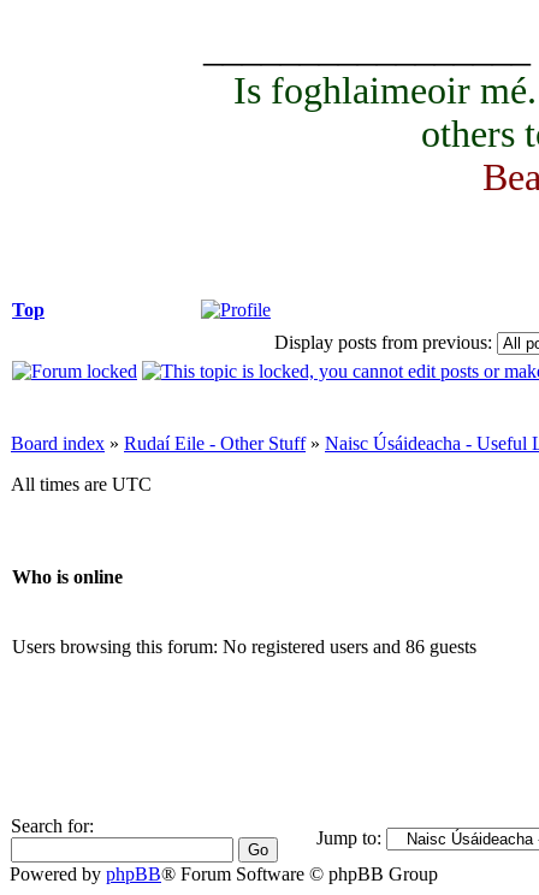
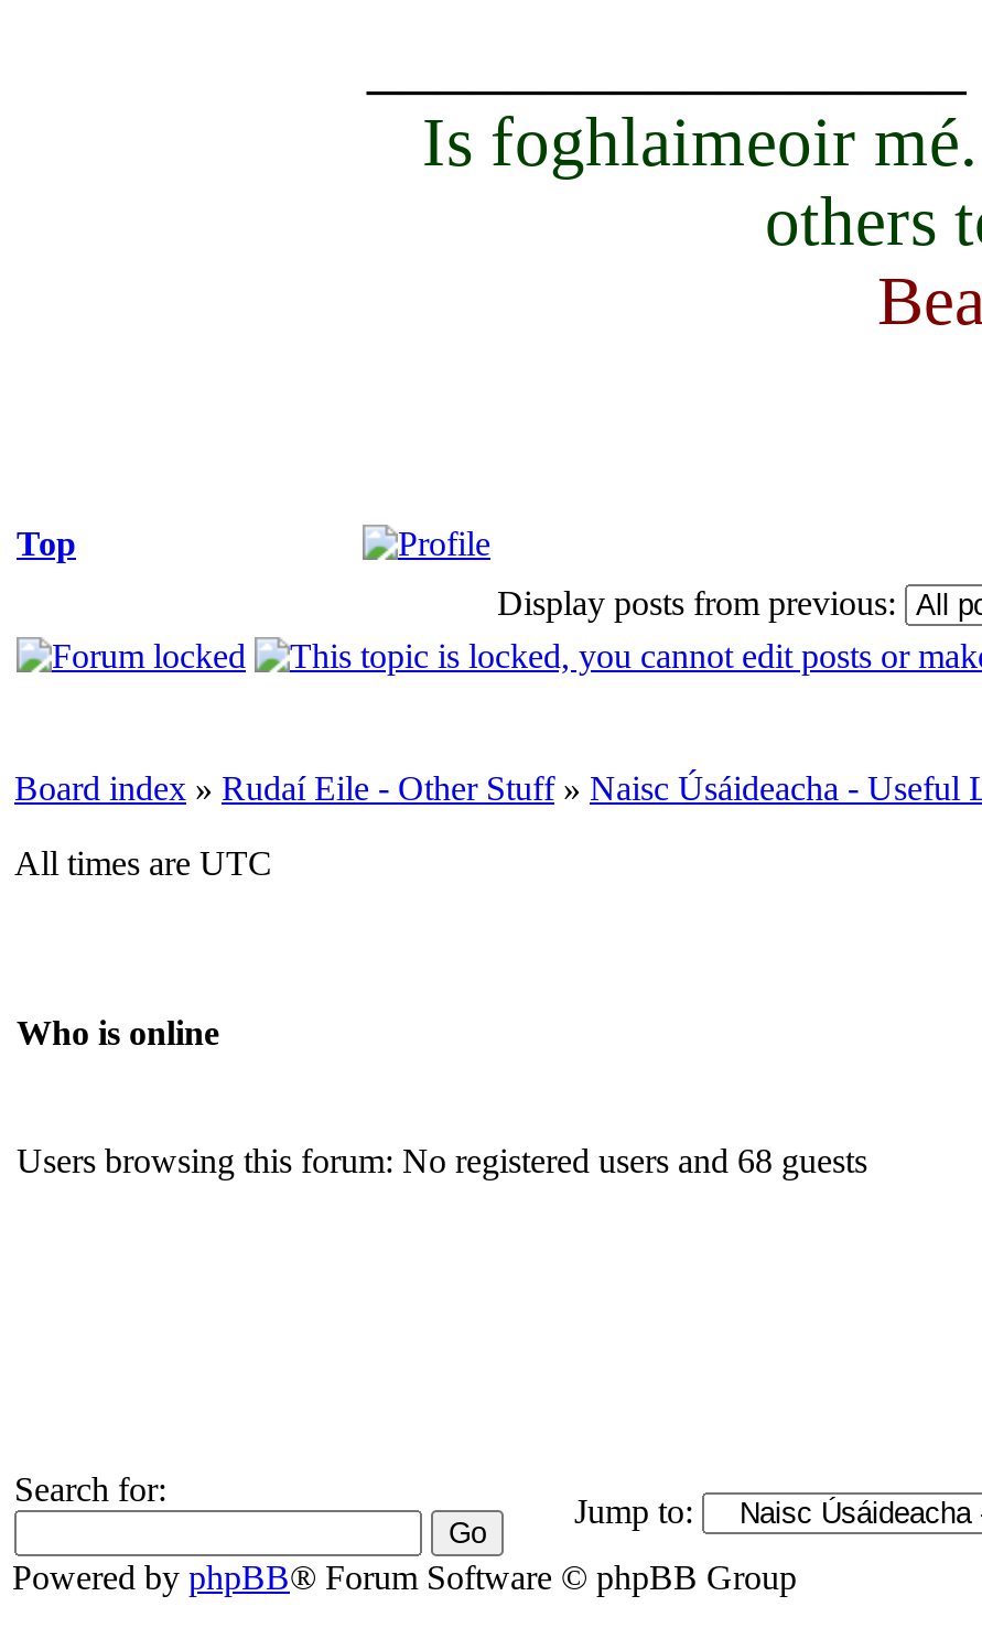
[12,637,476,657] Users browsing this forum: No registered users and 86 guests -> [17,1142,867,1180] Users browsing this forum: No registered users and 68 guests

